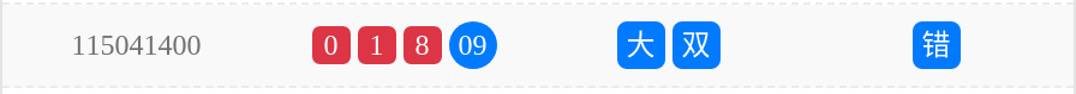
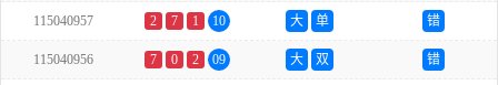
[72,29,338,62] 115041400 | 0 -> [33,13,178,29] 115040957 | 2 | 7
[415,29,429,62] 8 -> [33,13,440,67] 10 | 大 | 单 | 错 | 115040956 | 7 | 0 | 2

